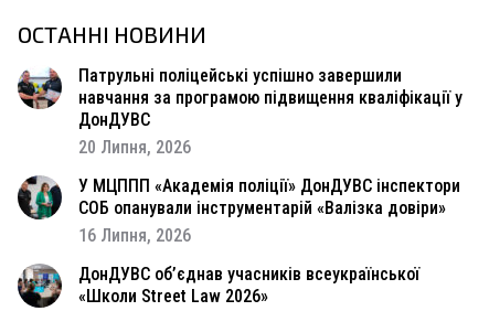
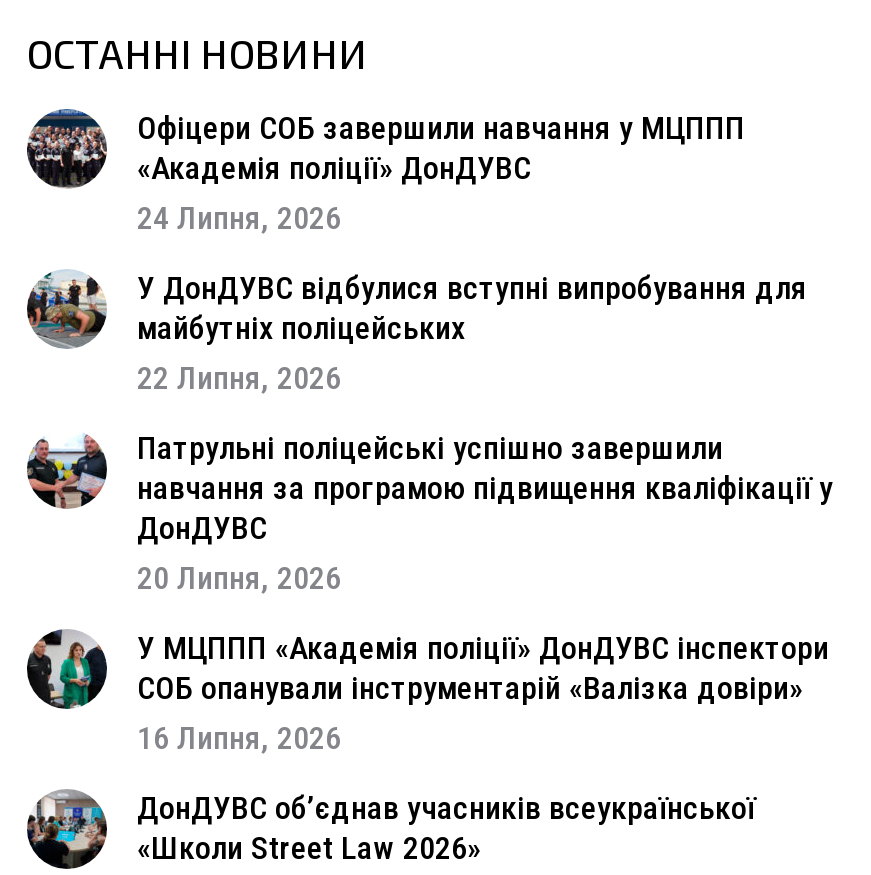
none -> [25,269,109,349] [image]
none -> [29,107,807,398] [image] | Офіцери СОБ завершили навчання у МЦППП | «Академія поліції» ДонДУВС | 24 Липня, 2026 | У ДонДУВС відбулися вступні випробування для | майбутніх поліцейських | 22 Липня, 2026

